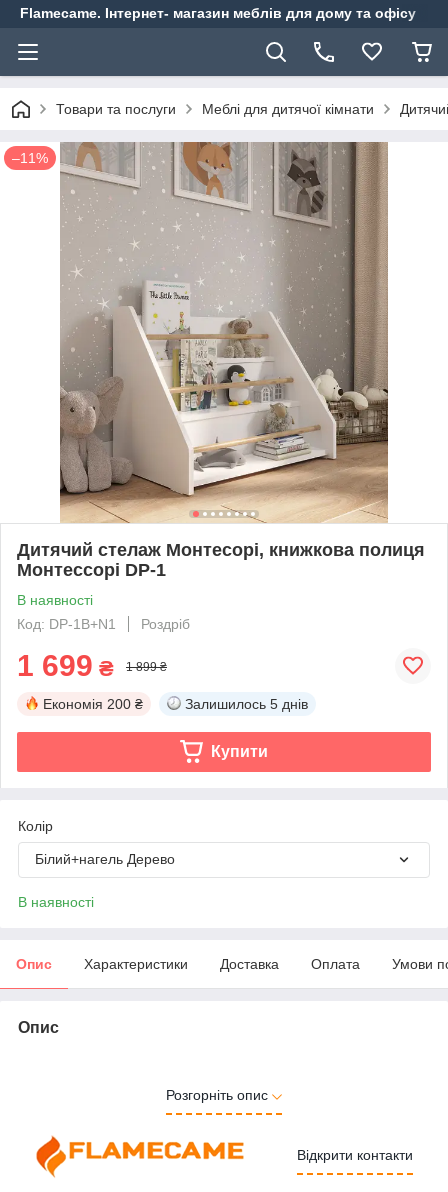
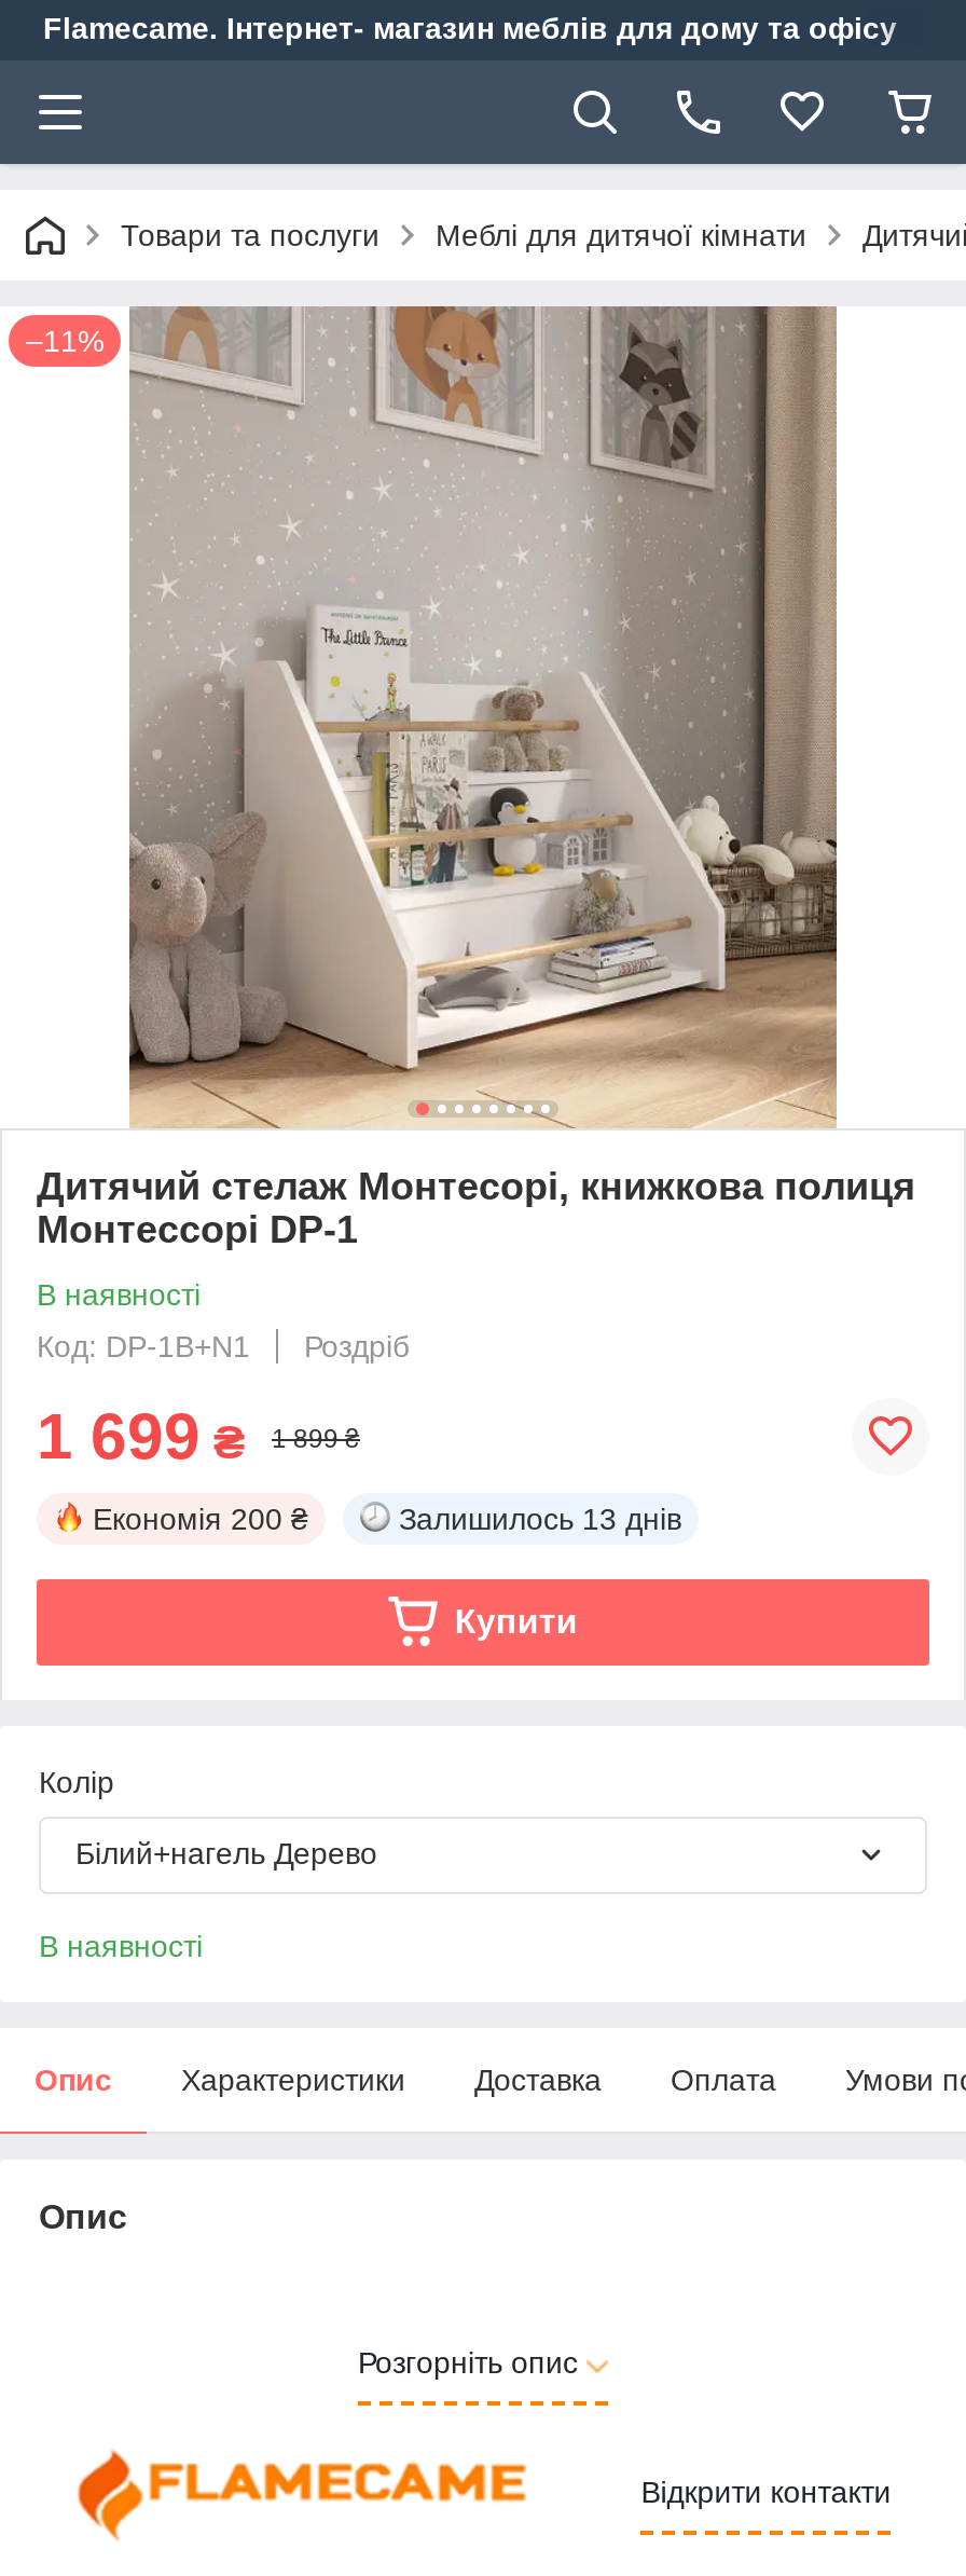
[185,696,308,712] Залишилось 5 днів -> [399,1501,681,1536] Залишилось 13 днів

